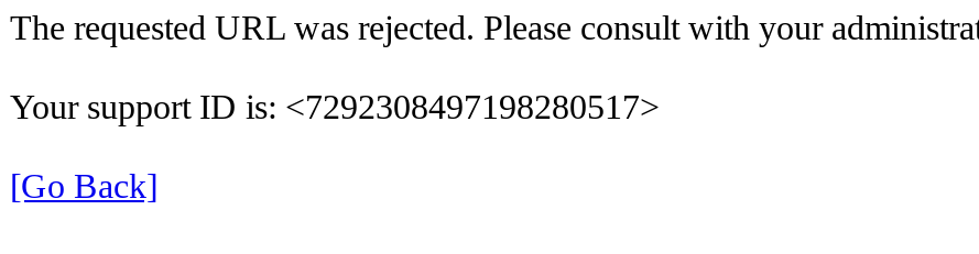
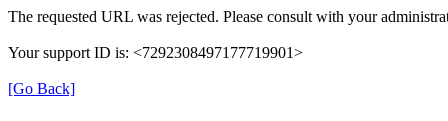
[10,88,660,125] Your support ID is: <7292308497198280517> -> [8,44,303,61] Your support ID is: <7292308497177719901>

